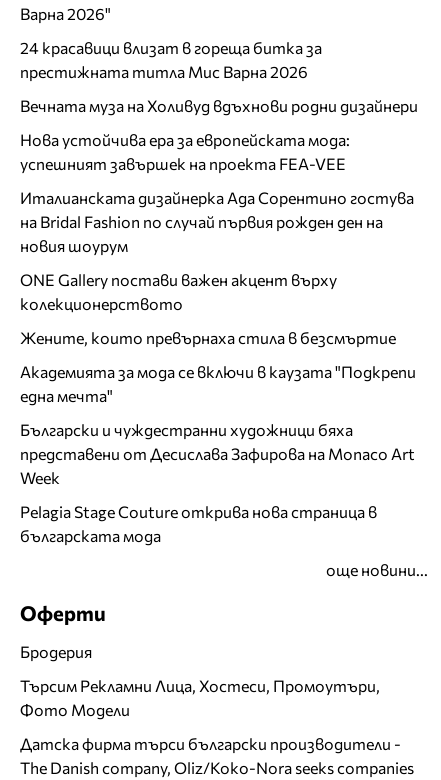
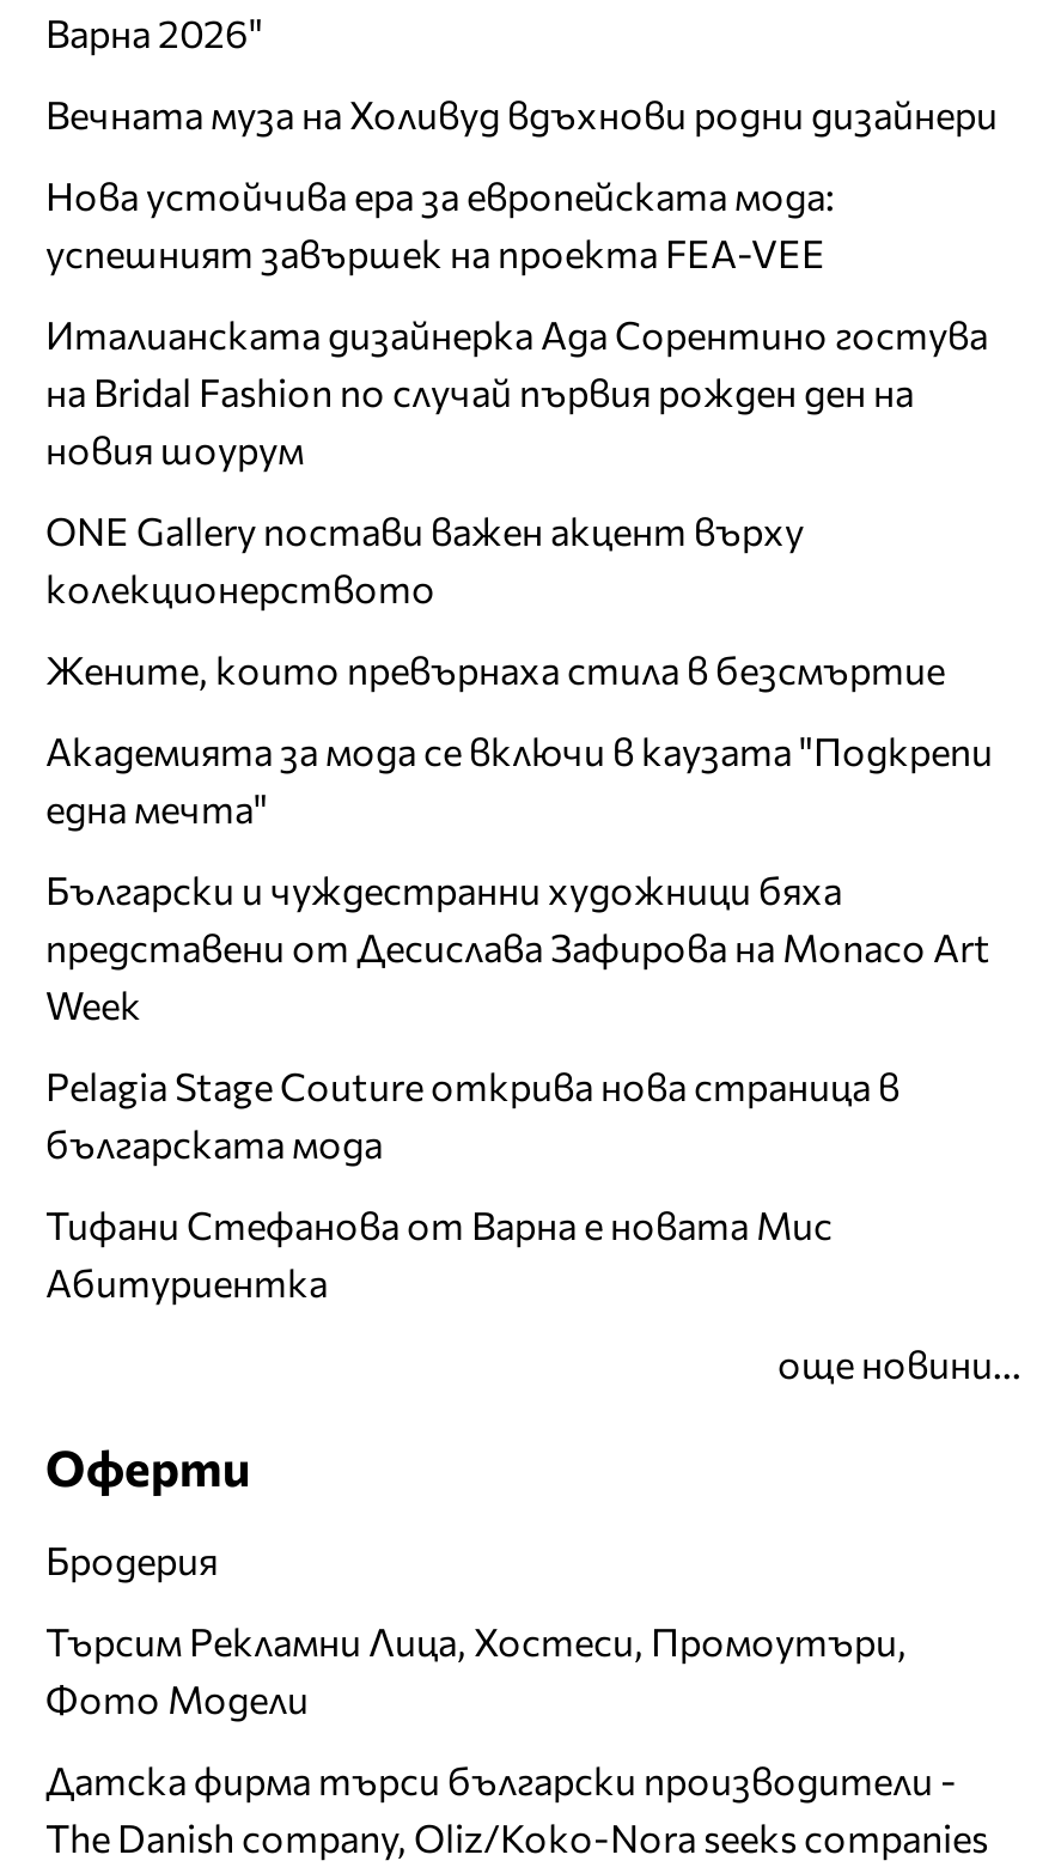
[20,38,322,81] 24 красавици влизат в гореща битка за | престижната титла Мис Варна 2026 -> none
moved [20,96,418,545] -> [45,90,998,1165]: Вечната муза на Холивуд вдъхнови родни дизайнери | Нова устойчива ера за европейската мода: | успешният завършек на проекта FEA-VEE | ... | Pelagia Stage Couture открива нова страница в | българската мода
none -> [45,1201,833,1304] Тифани Стефанова от Варна е новата Мис | Абитуриентка

